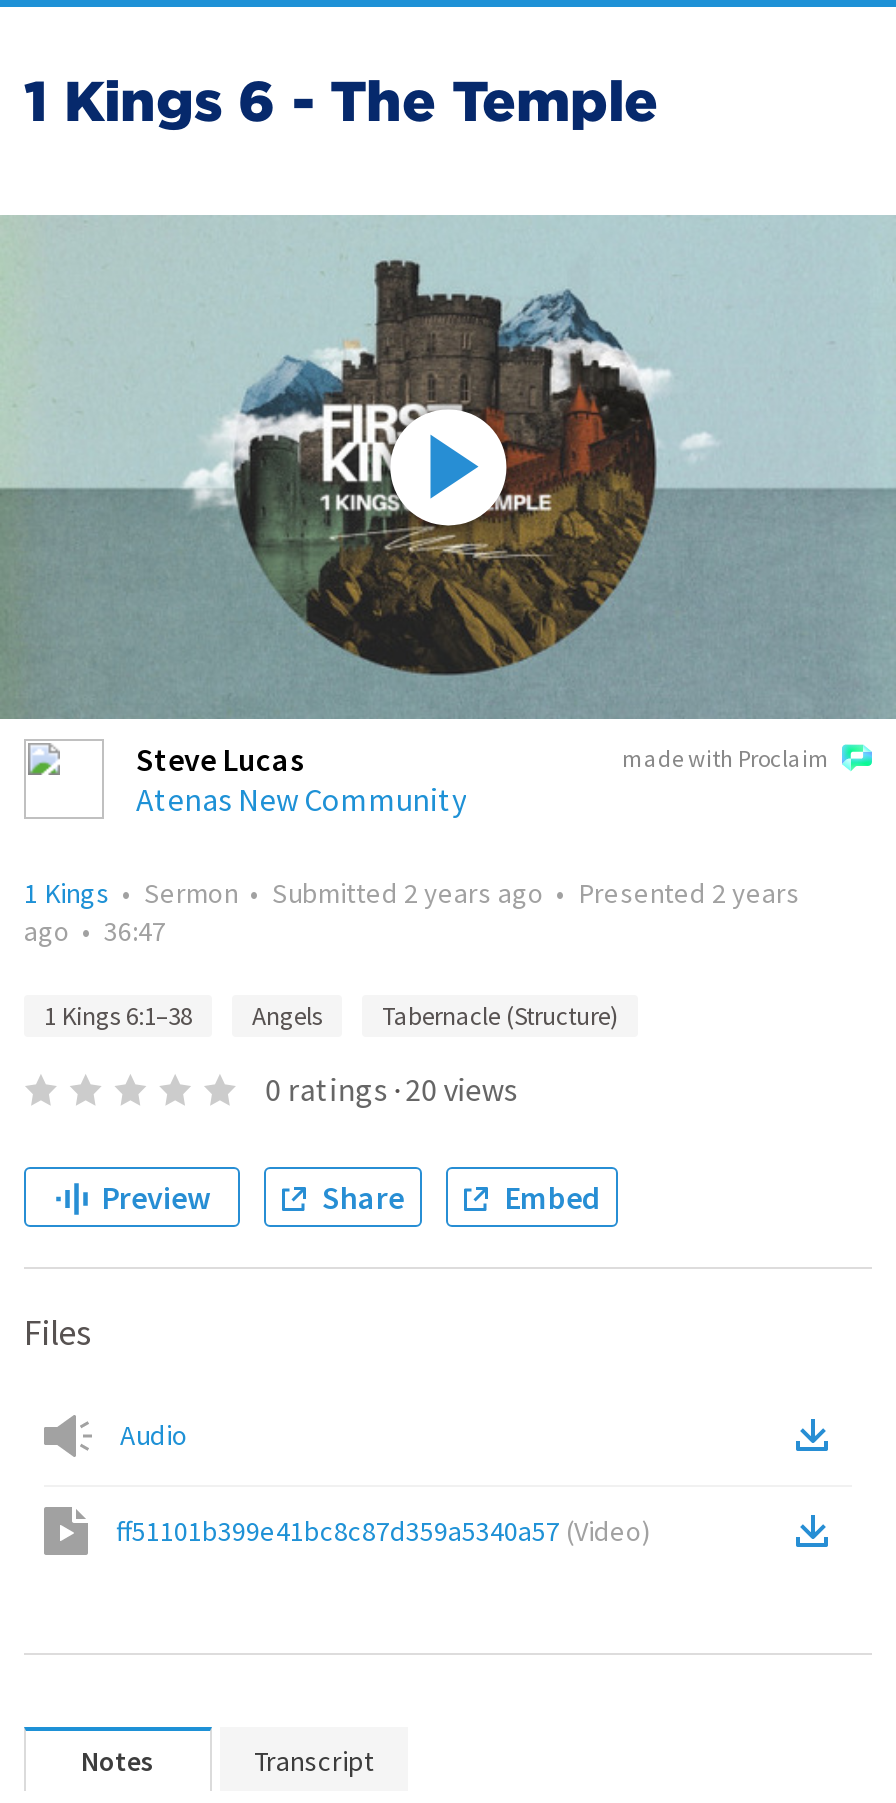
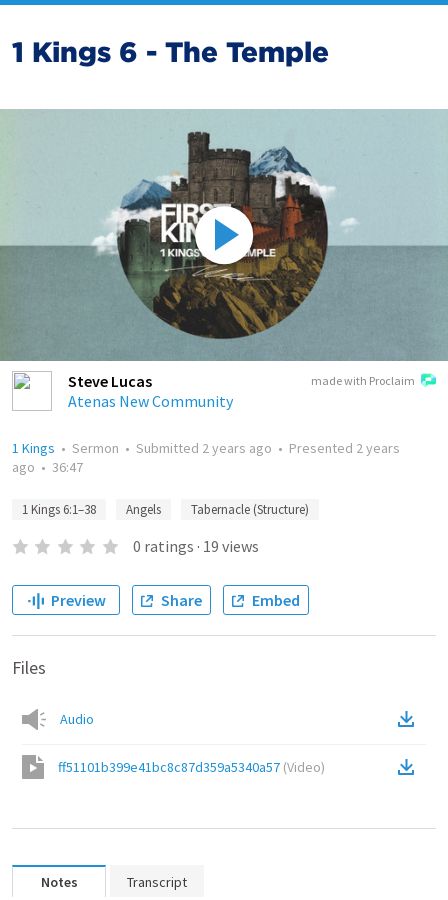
[265,1069,517,1109] 0 ratings · 20 views -> [133,536,259,556] 0 ratings · 19 views

